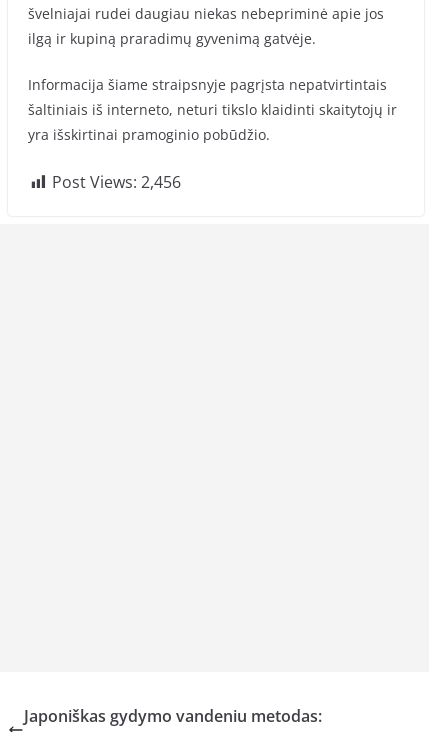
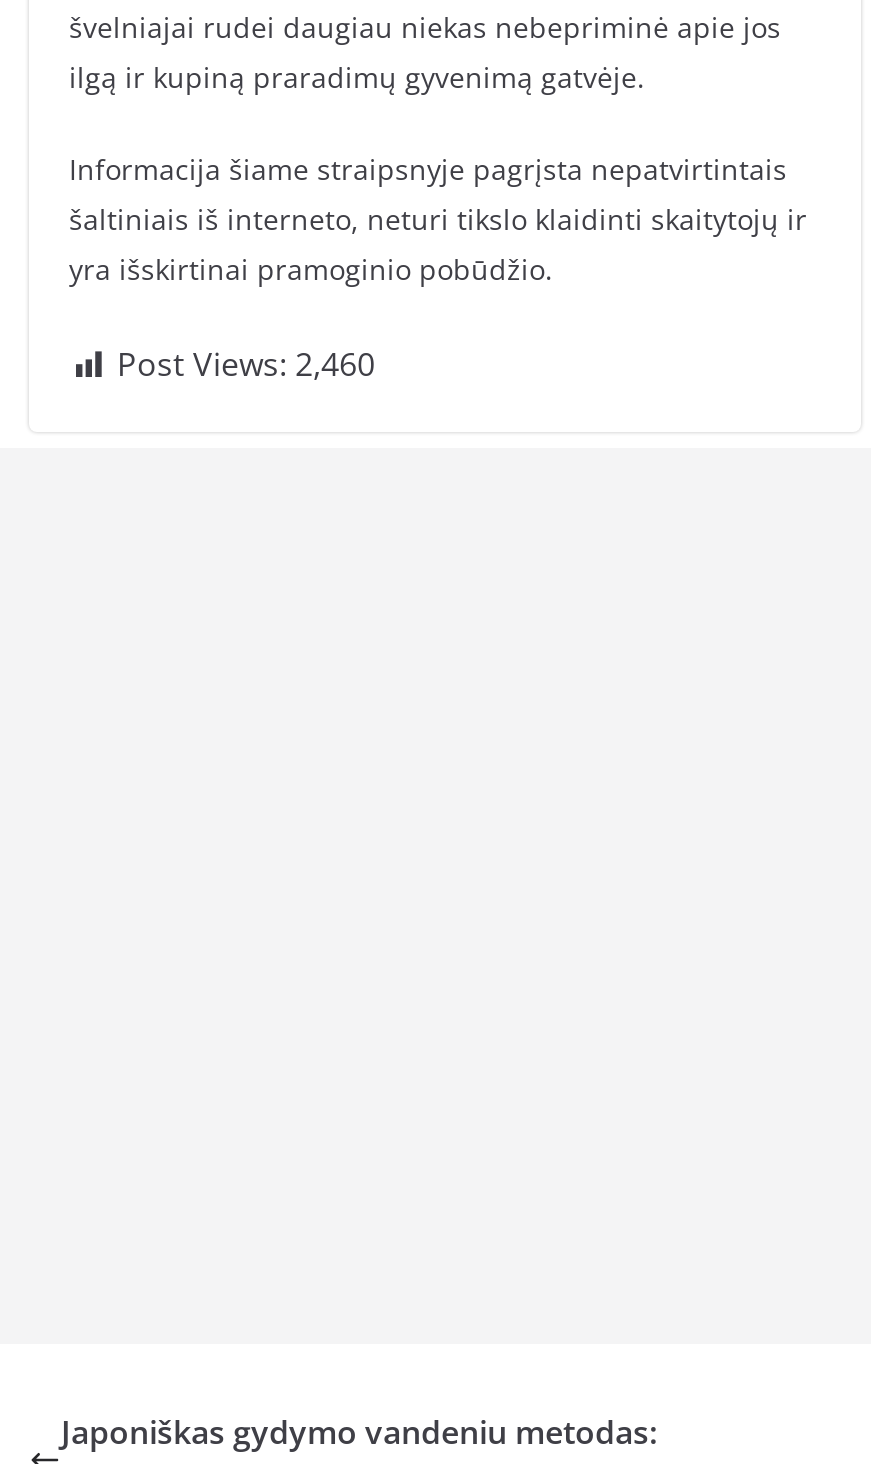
[52,171,181,193] Post Views: 2,456 -> [117,342,375,386] Post Views: 2,460

